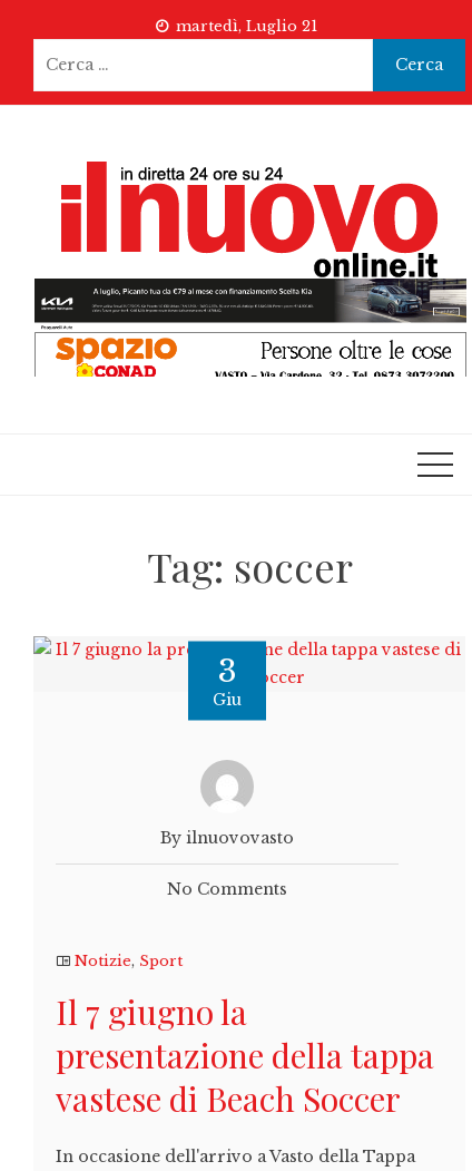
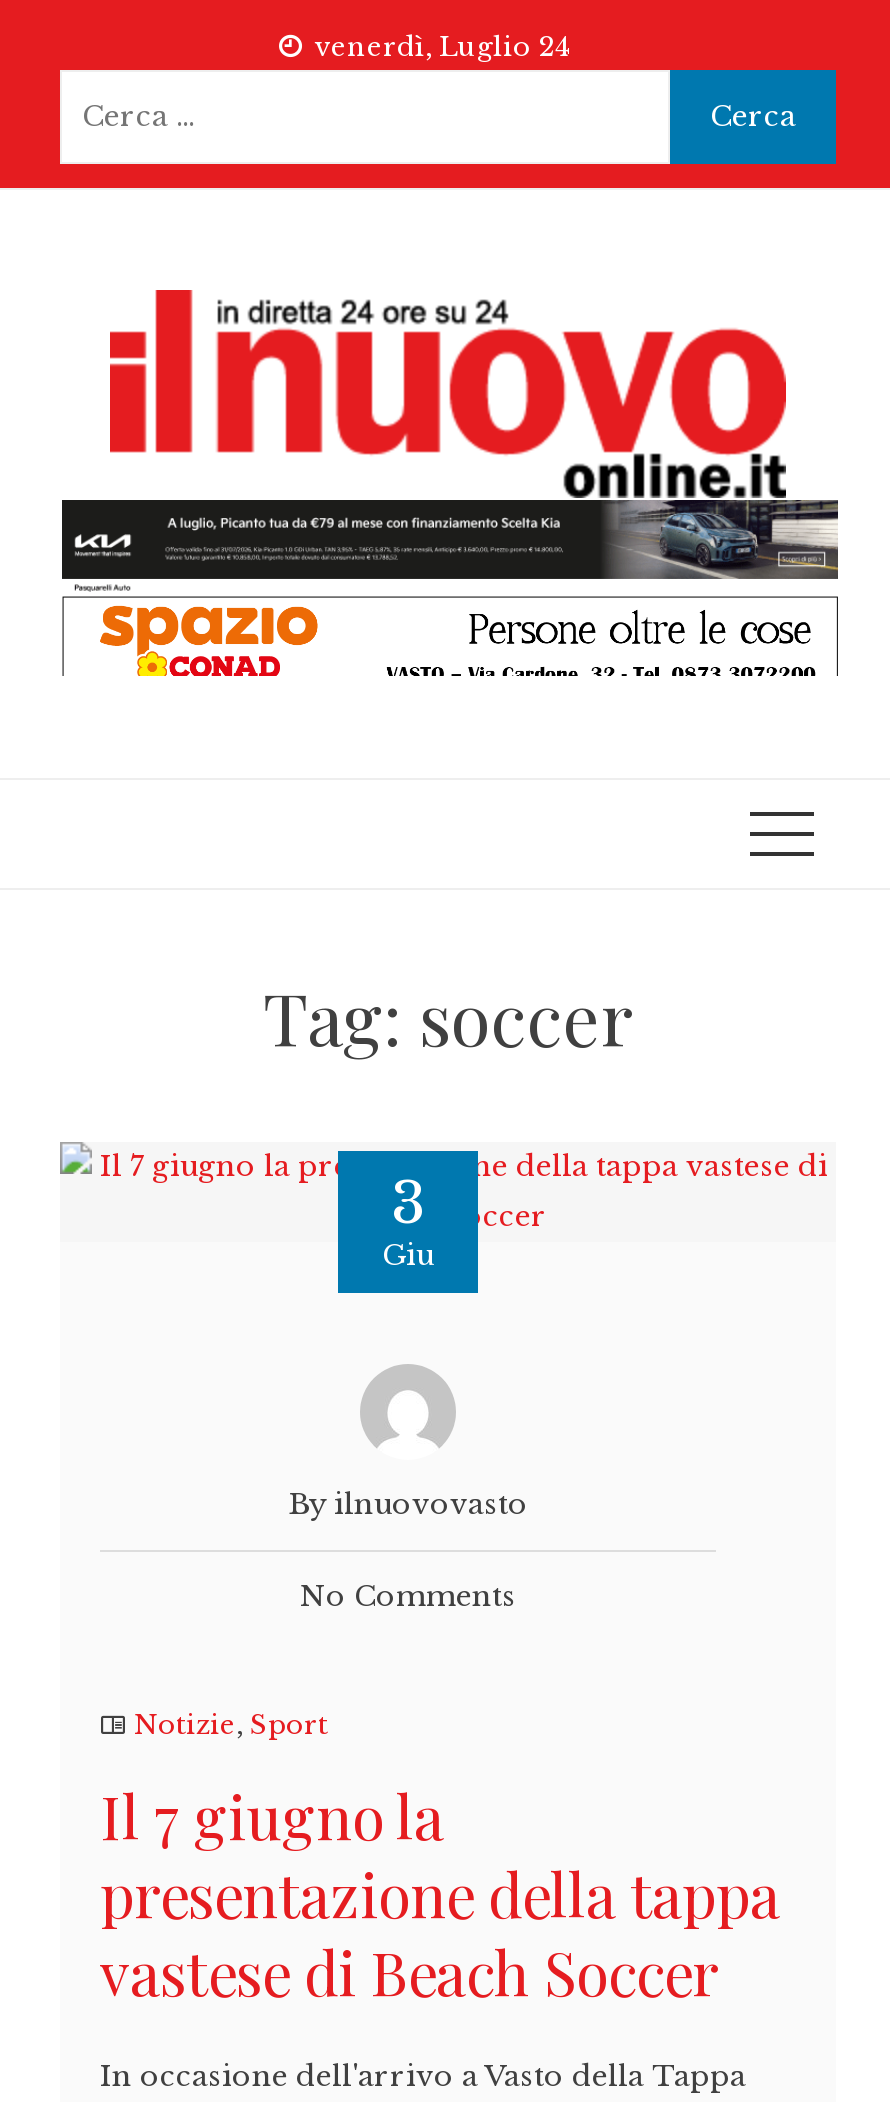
[175,17,317,36] martedì, Luglio 21 -> [315,30,569,64] venerdì, Luglio 24

